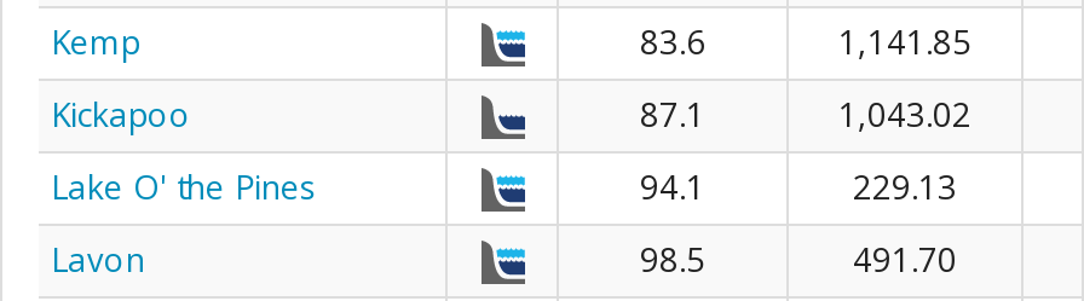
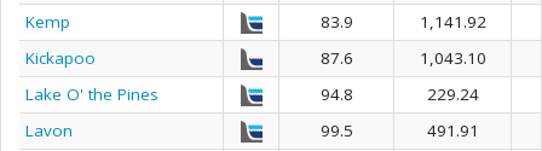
[640,20,705,63] 83.6 -> [320,11,353,32] 83.9
[838,20,971,63] 1,141.85 -> [419,11,486,32] 1,141.92
[640,92,705,136] 87.1 -> [320,47,353,68] 87.6
[838,92,971,136] 1,043.02 -> [419,47,486,68] 1,043.10
[640,165,705,208] 94.1 -> [320,83,353,105] 94.8
[853,165,957,208] 229.13 -> [426,83,478,105] 229.24
[640,237,705,281] 98.5 -> [320,119,353,141] 99.5
[853,237,957,281] 491.70 -> [426,119,478,141] 491.91

